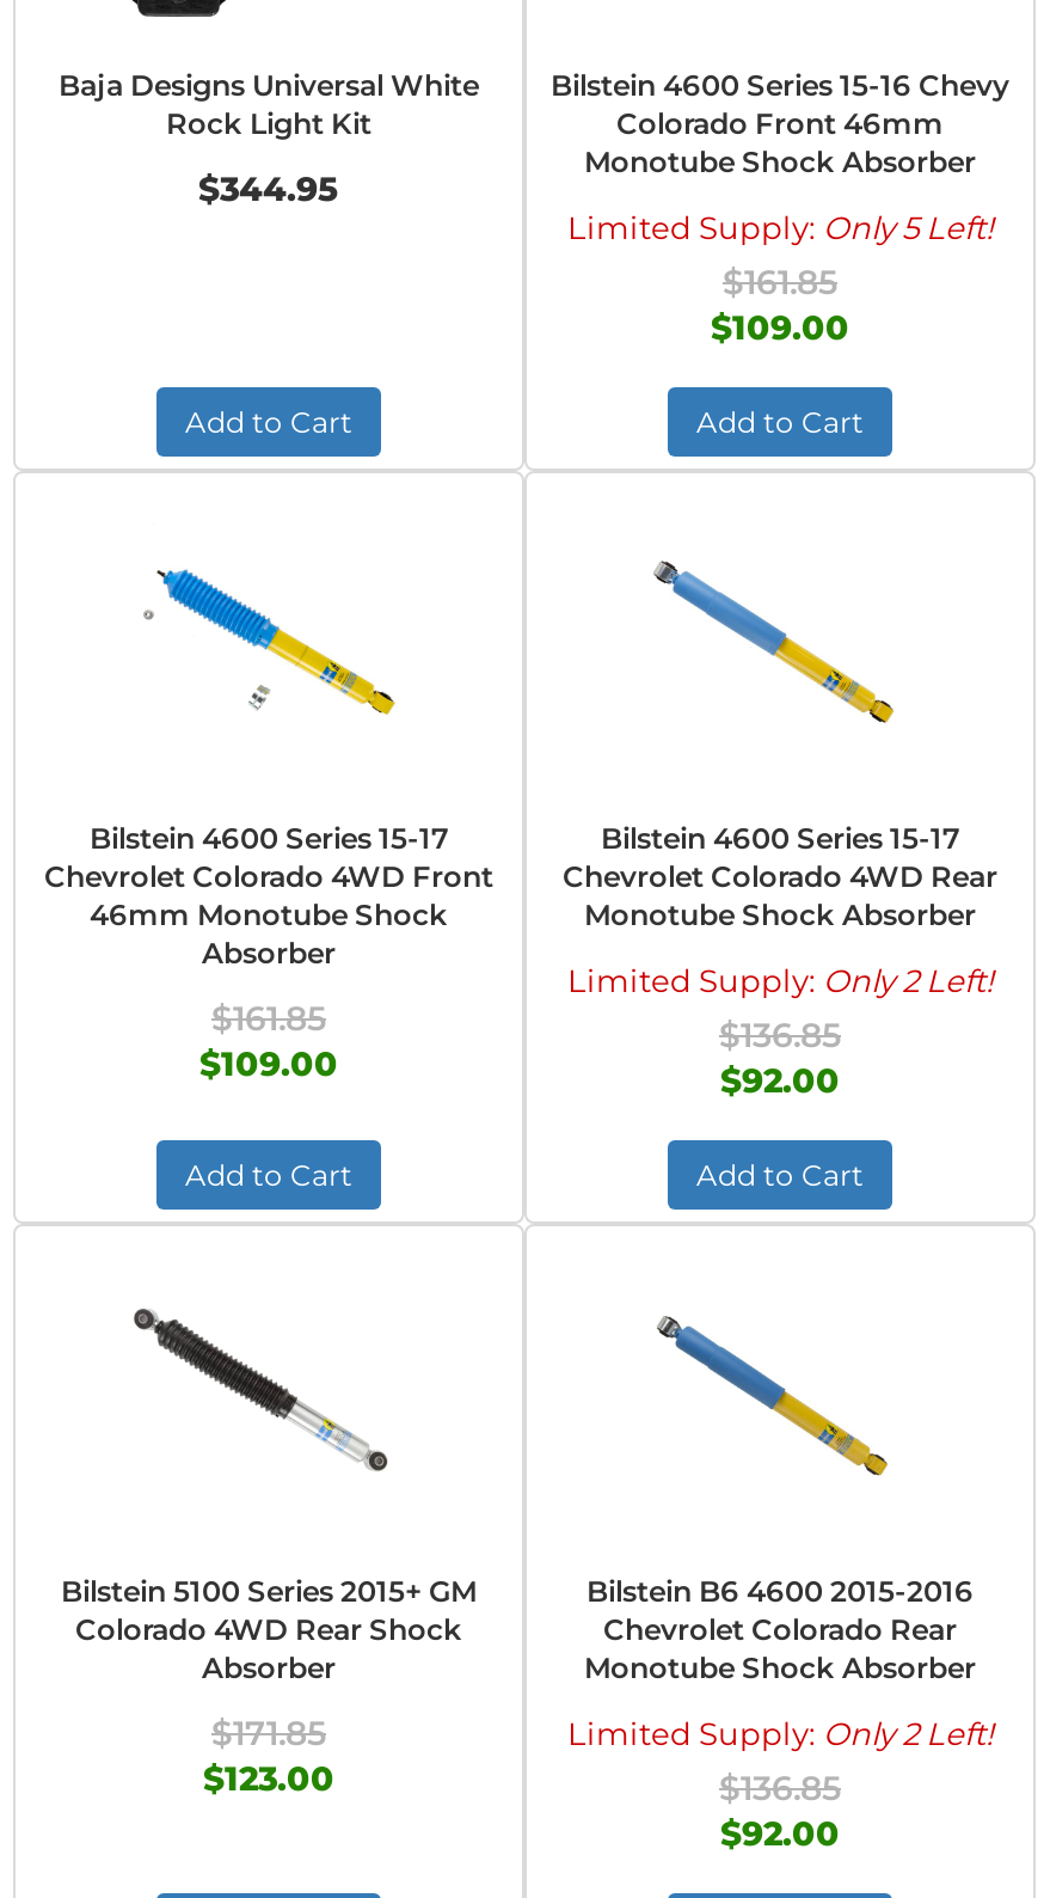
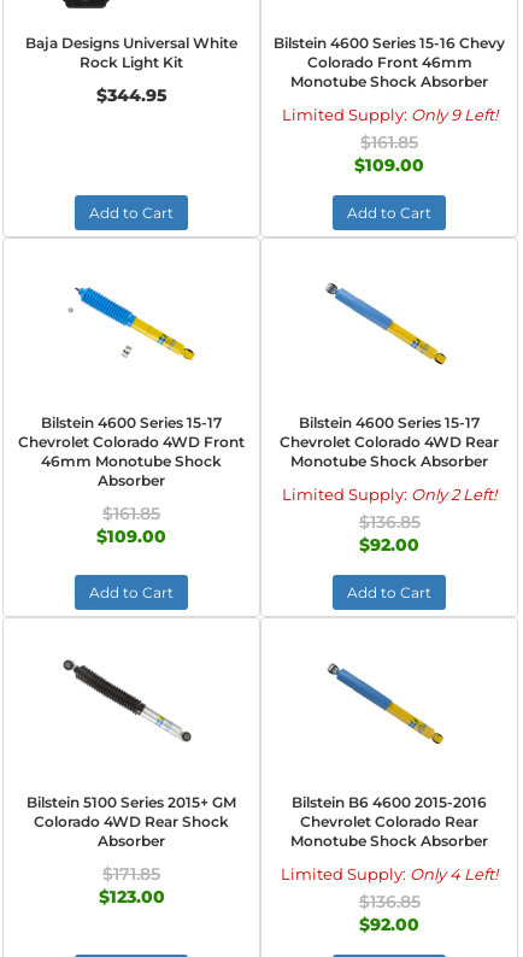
[567,208,993,246] Limited Supply: Only 5 Left! -> [281,105,497,124] Limited Supply: Only 9 Left!
[567,1714,993,1752] Limited Supply: Only 2 Left! -> [281,864,498,883] Limited Supply: Only 4 Left!

